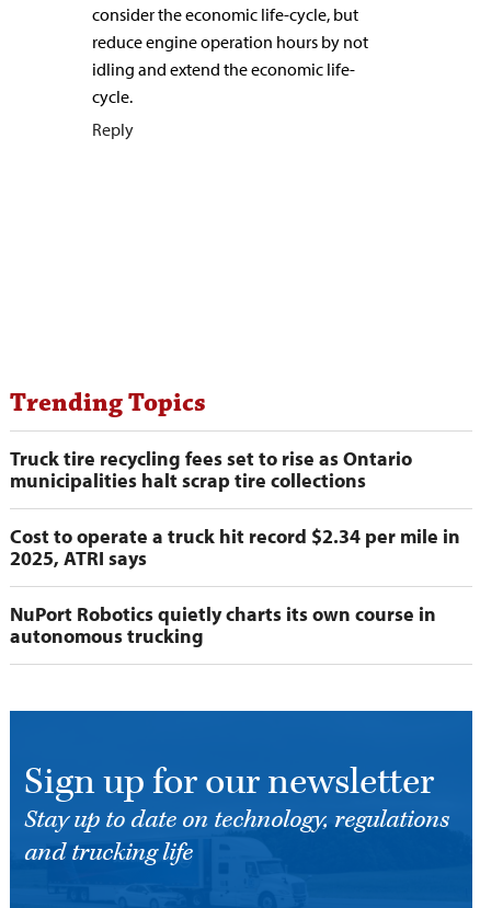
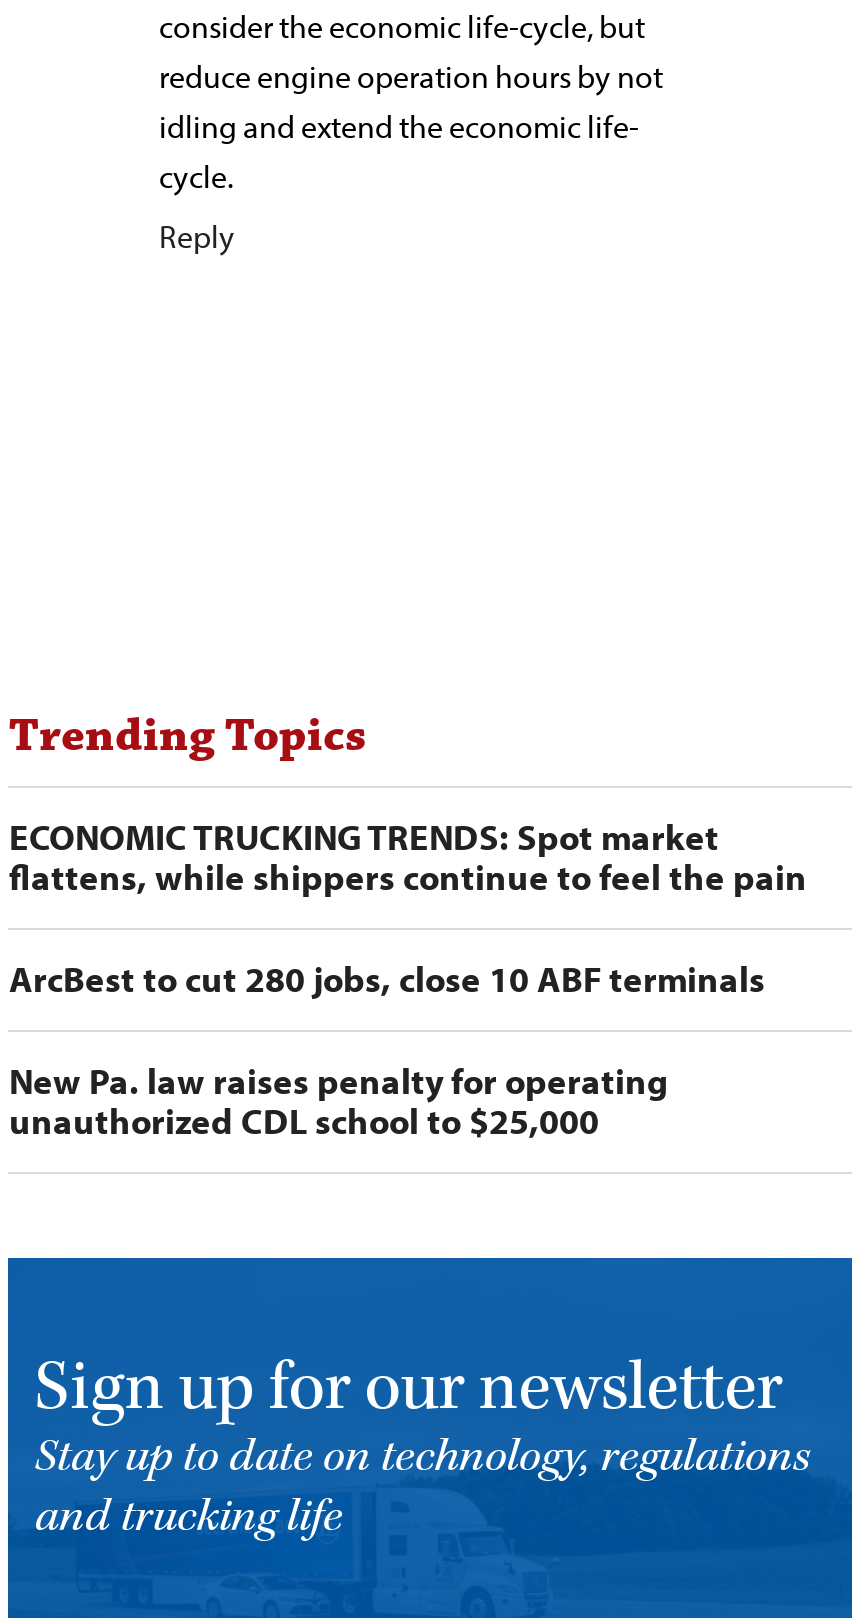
[10,446,412,493] Truck tire recycling fees set to rise as Ontario | municipalities halt scrap tire collections -> [9,814,807,900] ECONOMIC TRUCKING TRENDS: Spot market | flattens, while shippers continue to feel the pain
[10,524,461,571] Cost to operate a truck hit record $2.34 per mile in | 2025, ATRI says -> [9,956,765,1002] ArcBest to cut 280 jobs, close 10 ABF terminals
[10,601,437,649] NuPort Robotics quietly charts its own course in | autonomous trucking -> [9,1058,669,1144] New Pa. law raises penalty for operating | unauthorized CDL school to $25,000

